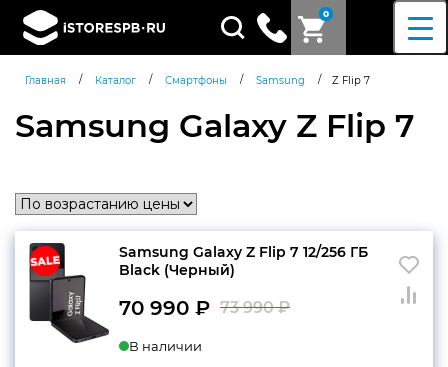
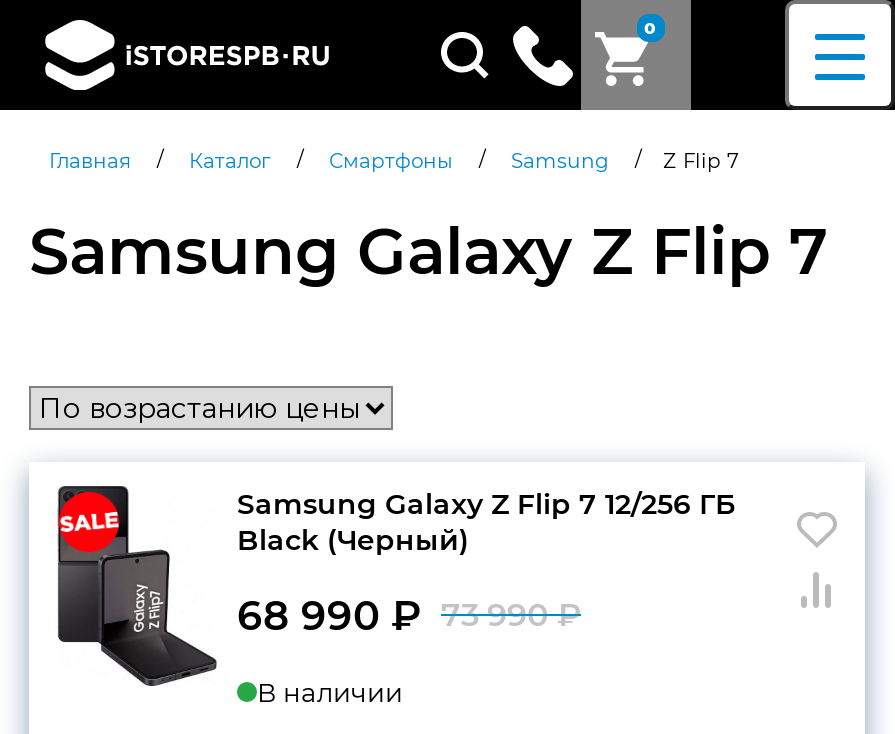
[119,296,210,320] 70 990 ₽ -> [237,592,421,640] 68 990 ₽

